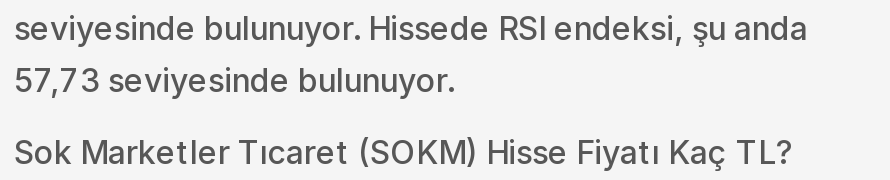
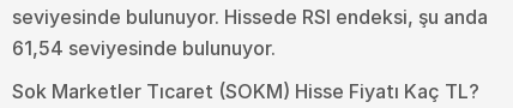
[14,59,454,99] 57,73 seviyesinde bulunuyor. -> [12,35,276,59] 61,54 seviyesinde bulunuyor.

